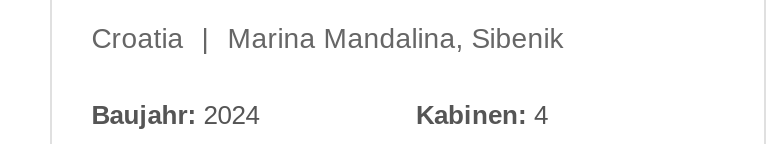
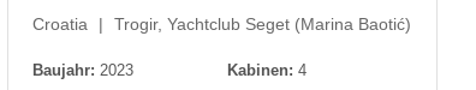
[228,22,564,54] Marina Mandalina, Sibenik -> [114,14,411,34] Trogir, Yachtclub Seget (Marina Baotić)
[92,100,260,130] Baujahr: 2024 -> [32,61,133,79] Baujahr: 2023

